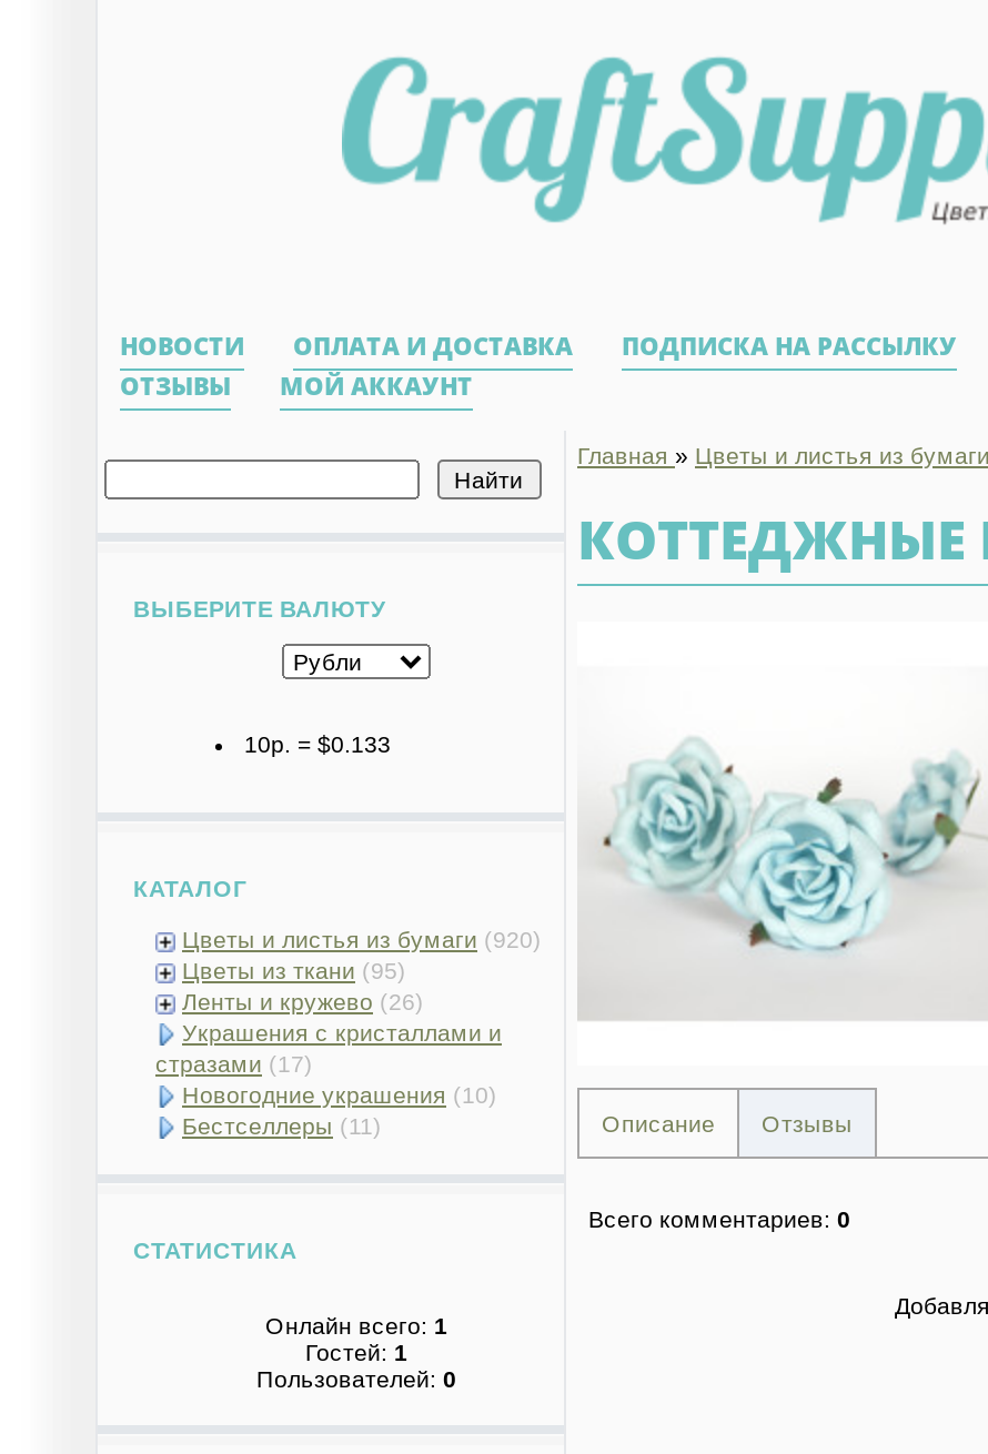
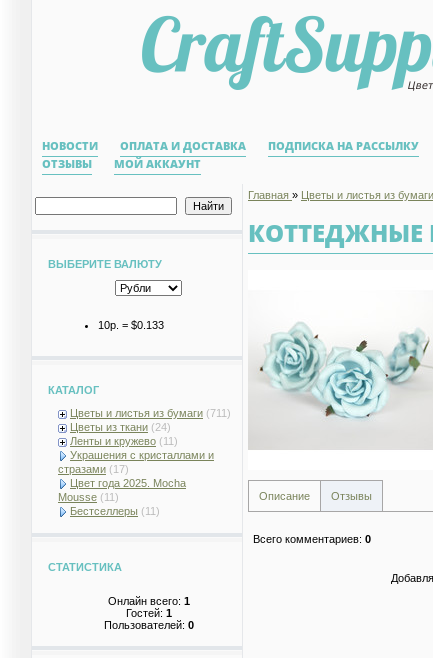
[182,926,542,952] Цветы и листья из бумаги (920) -> [70,407,231,419] Цветы и листья из бумаги (711)
[182,957,406,983] Цветы из ткани (95) -> [70,421,171,433] Цветы из ткани (24)
[182,988,424,1014] Ленты и кружево (26) -> [70,435,178,447] Ленты и кружево (11)
[182,1081,497,1108] Новогодние украшения (10) -> [58,477,186,503] Цвет года 2025. Mocha | Mousse (11)

